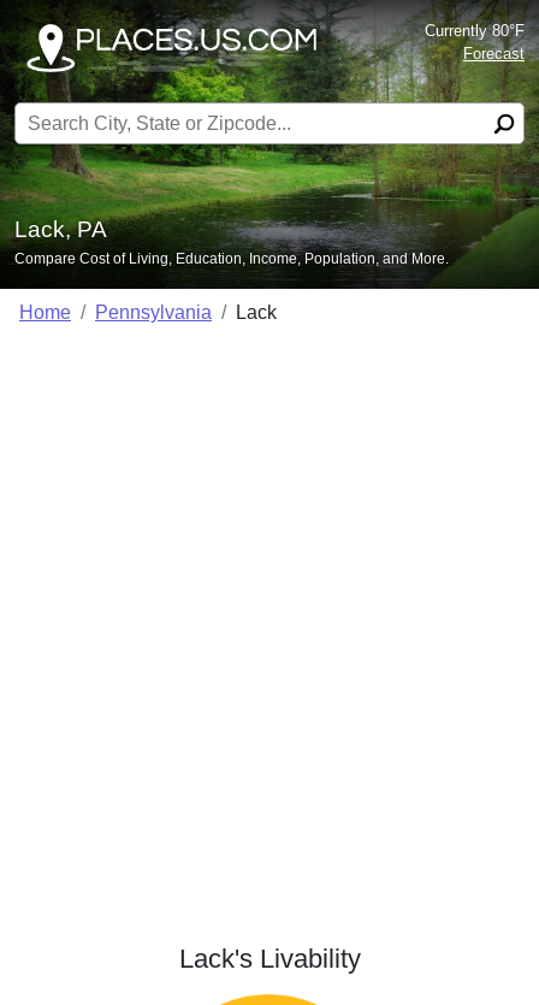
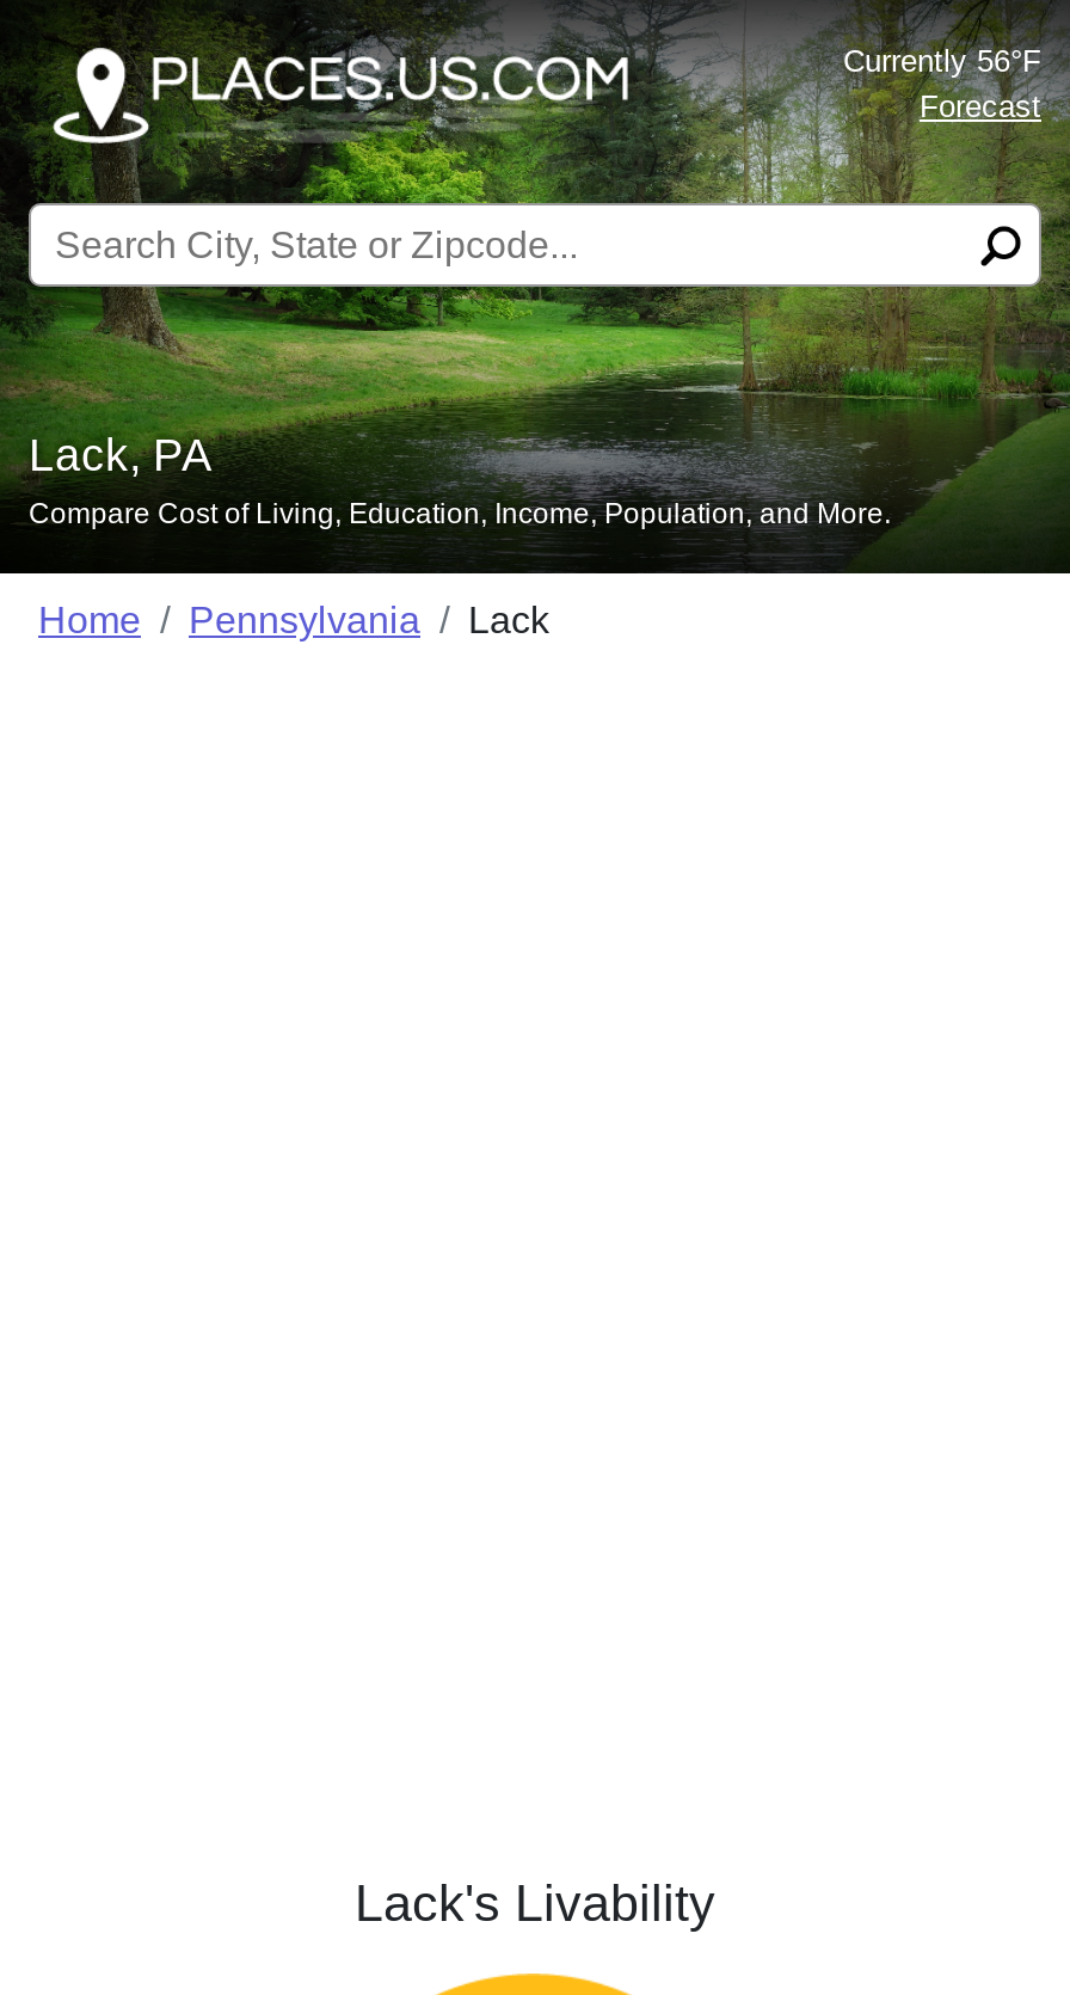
[425,22,525,40] Currently 80°F -> [843,43,1041,79] Currently 56°F

